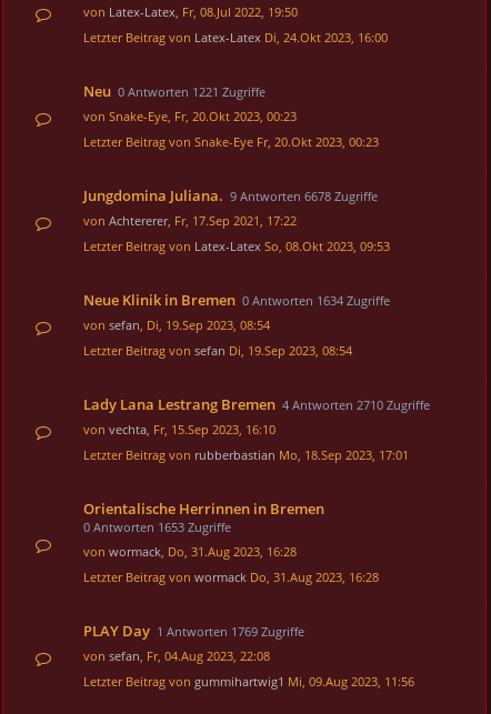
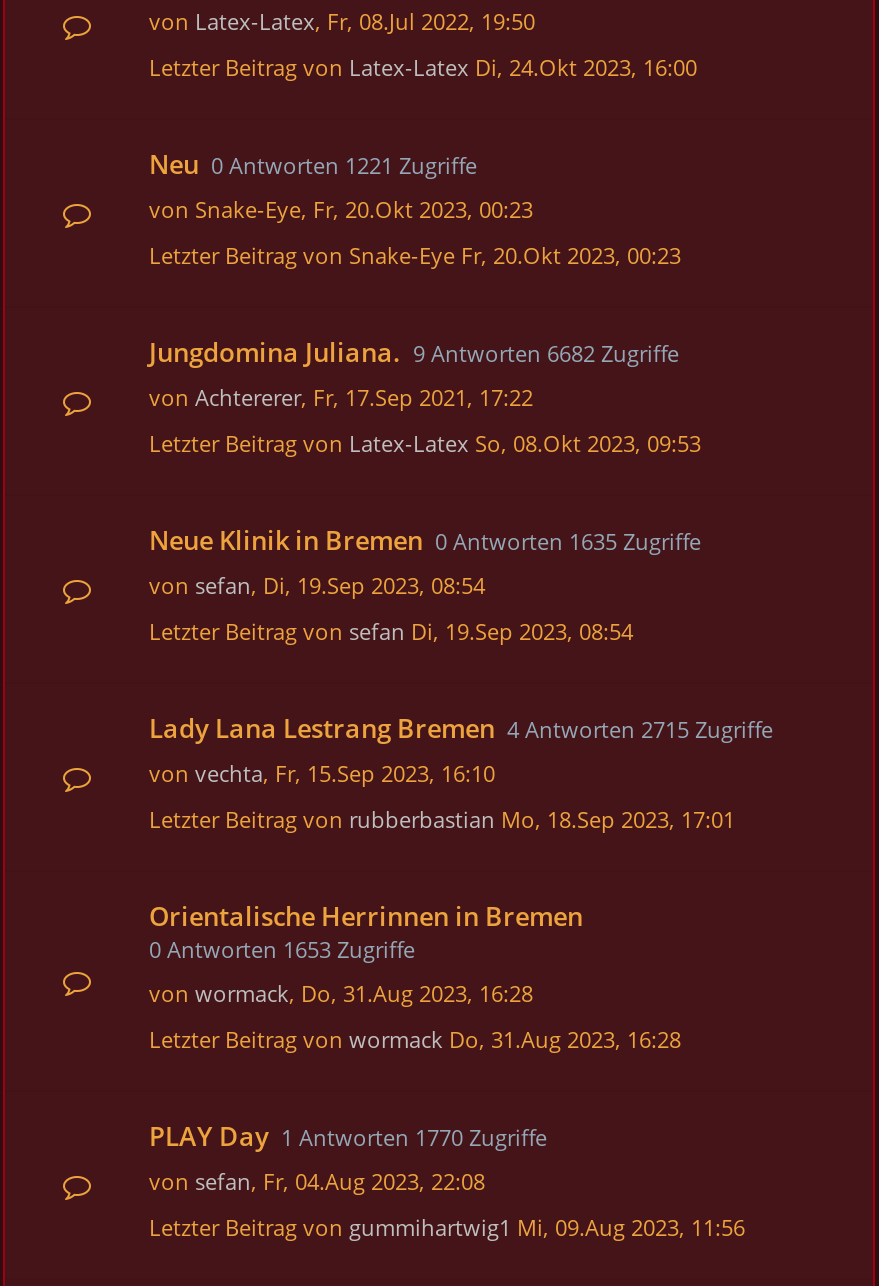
[83,185,378,205] Jungdomina Juliana. 9 Antworten 6678 Zugriffe -> [149,334,679,370] Jungdomina Juliana. 9 Antworten 6682 Zugriffe
[83,290,390,310] Neue Klinik in Bremen 0 Antworten 1634 Zugriffe -> [149,522,701,558] Neue Klinik in Bremen 0 Antworten 1635 Zugriffe
[83,394,430,414] Lady Lana Lestrang Bremen 4 Antworten 2710 Zugriffe -> [149,710,773,746] Lady Lana Lestrang Bremen 4 Antworten 2715 Zugriffe
[83,621,304,641] PLAY Day 1 Antworten 1769 Zugriffe -> [149,1118,547,1154] PLAY Day 1 Antworten 1770 Zugriffe

